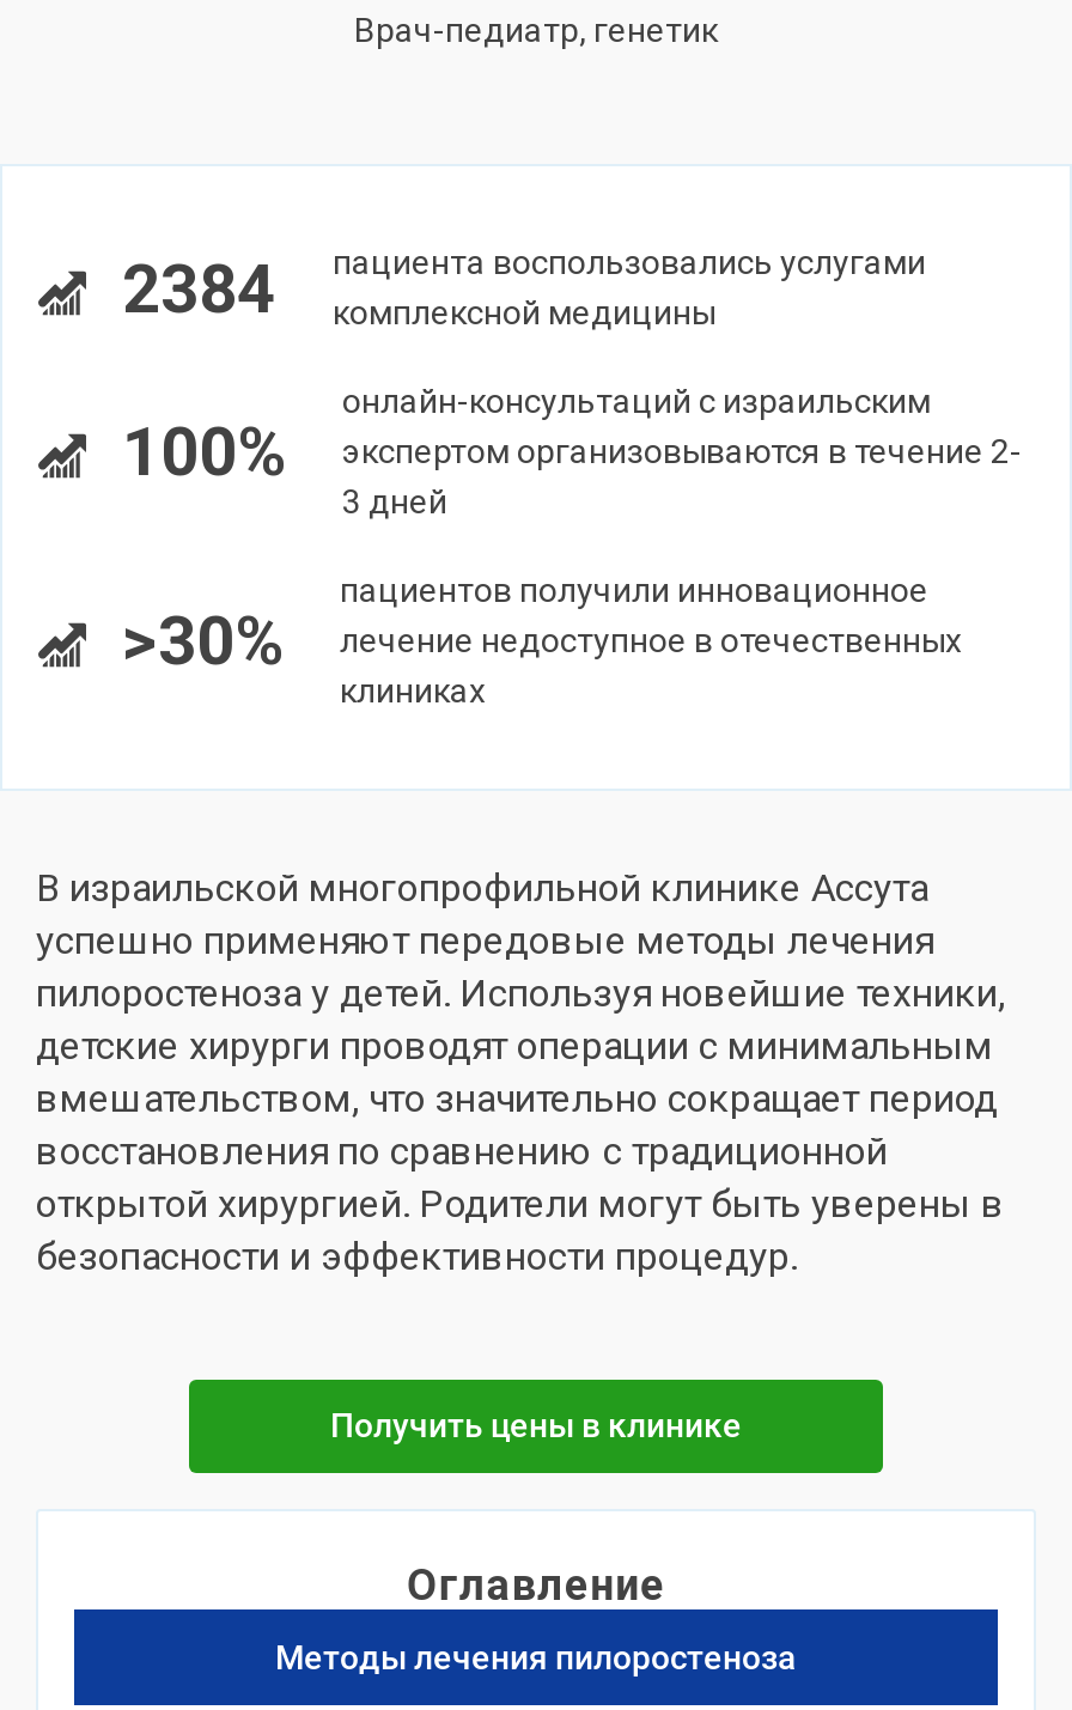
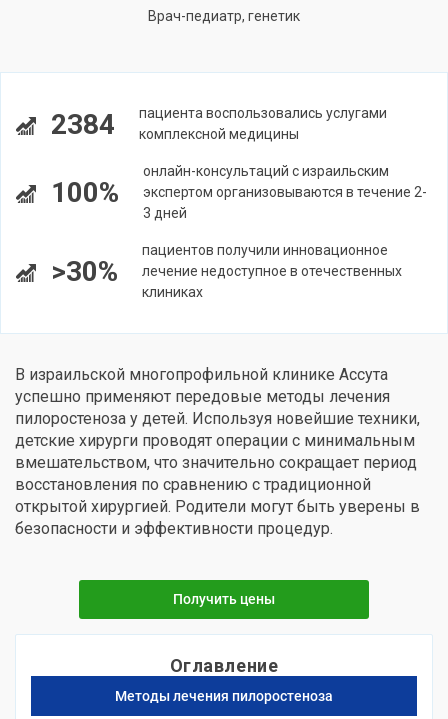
[330,1407,742,1445] Получить цены в клинике -> [173,591,275,607] Получить цены

